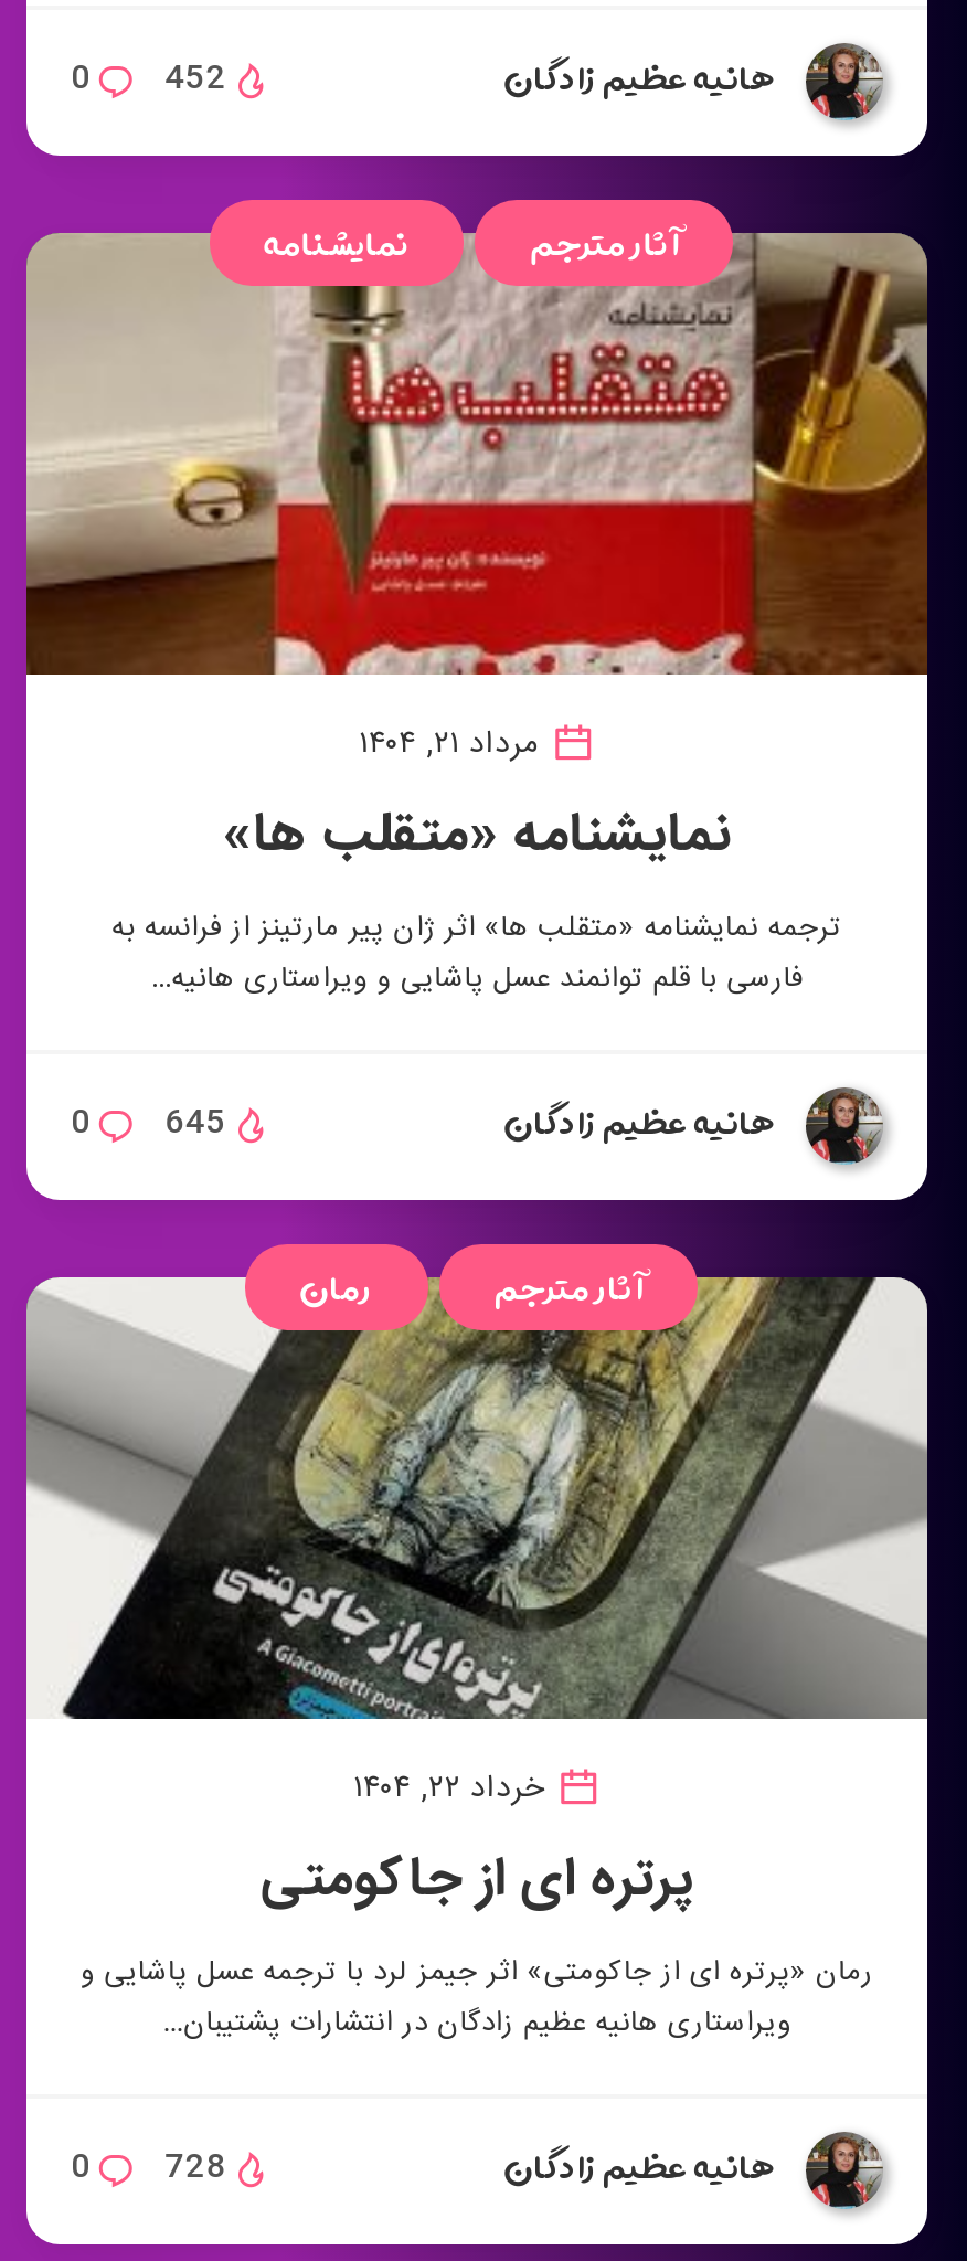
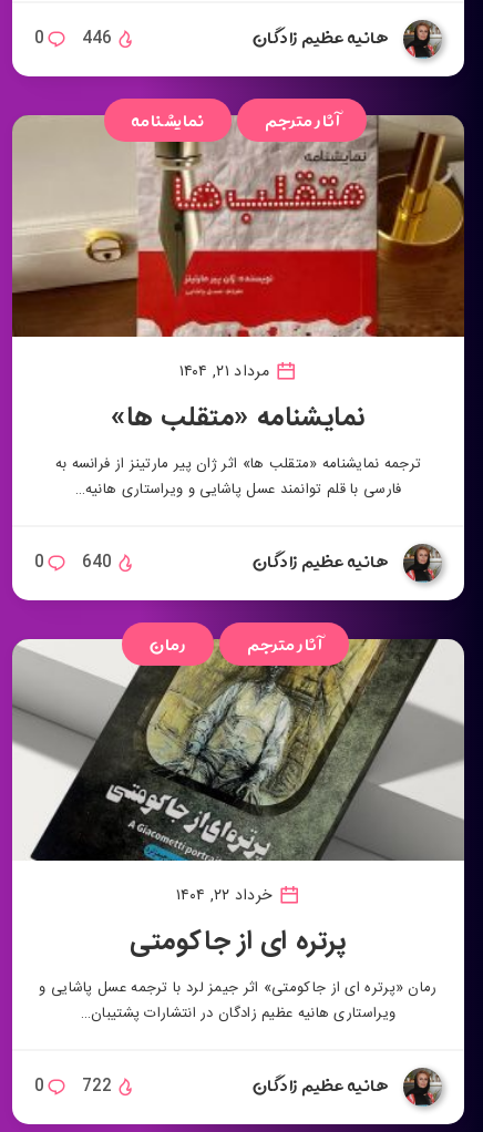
[71,55,226,108] 0 452 -> [34,26,112,53] 0 446
[71,1100,226,1153] 0 645 -> [34,550,112,577] 0 640
[71,2144,226,2197] 0 728 -> [34,1074,112,1100] 0 722

